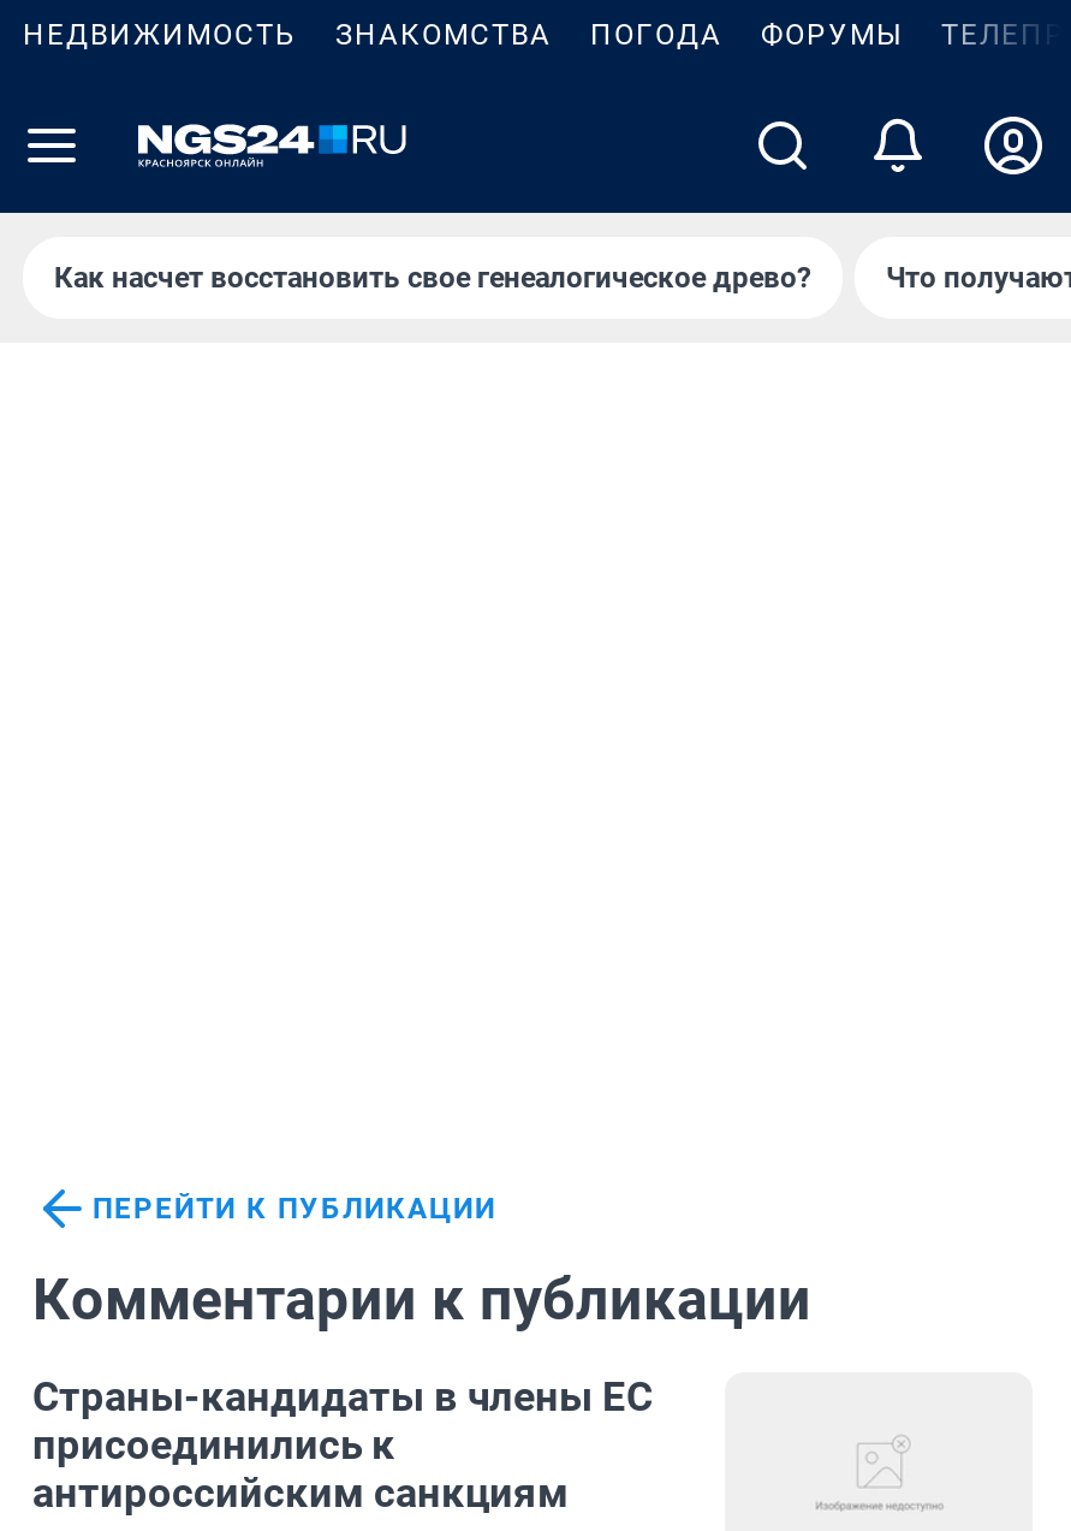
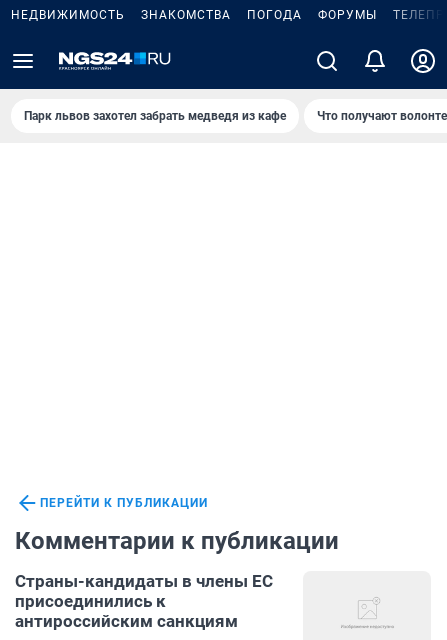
[54,261,811,295] Как насчет восстановить свое генеалогическое древо? -> [24,109,286,123] Парк львов захотел забрать медведя из кафе

